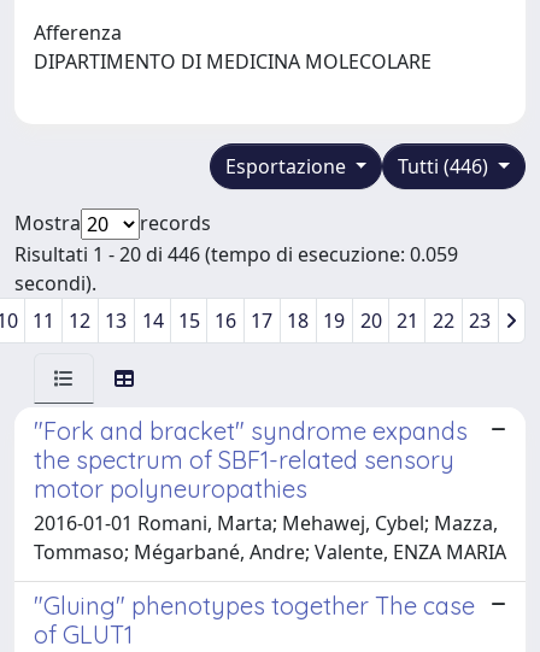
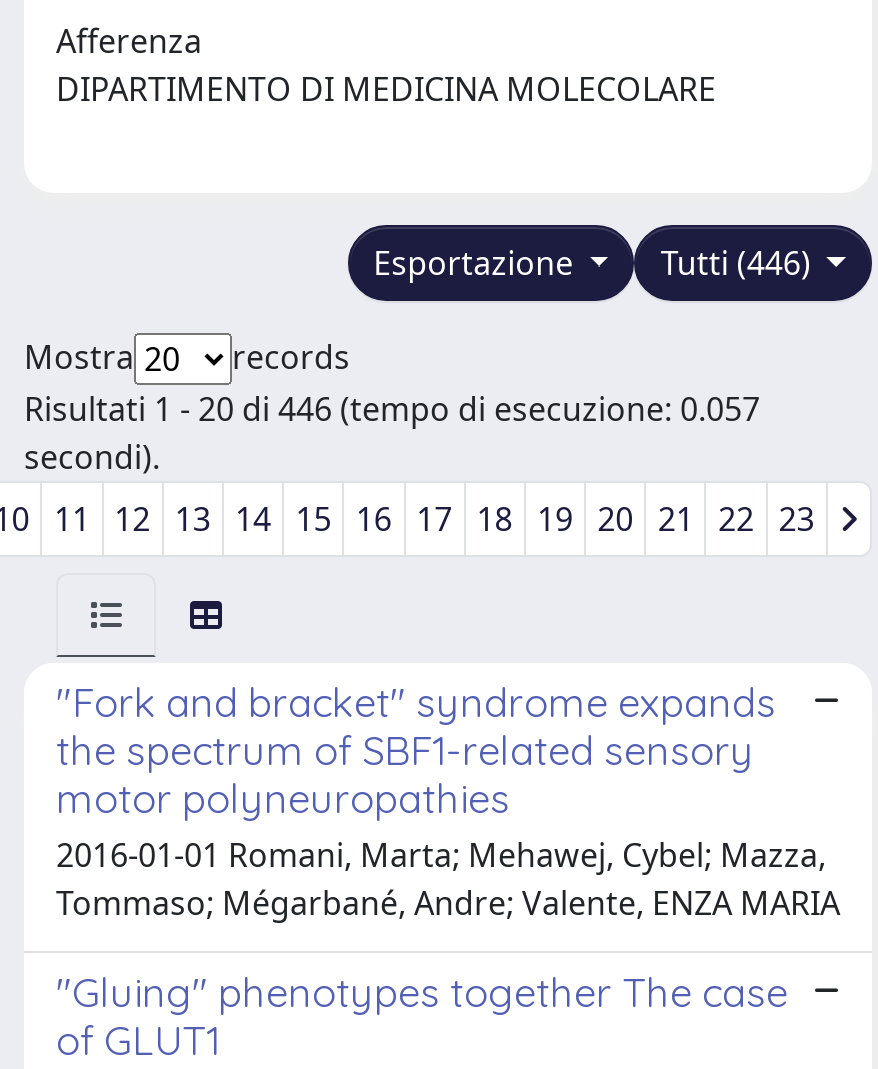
[14,241,458,267] Risultati 1 - 20 di 446 (tempo di esecuzione: 0.059 -> [24,387,760,431] Risultati 1 - 20 di 446 (tempo di esecuzione: 0.057

